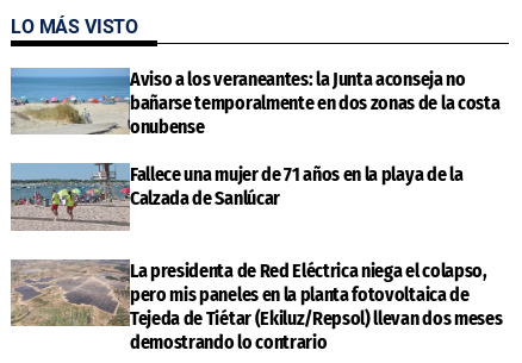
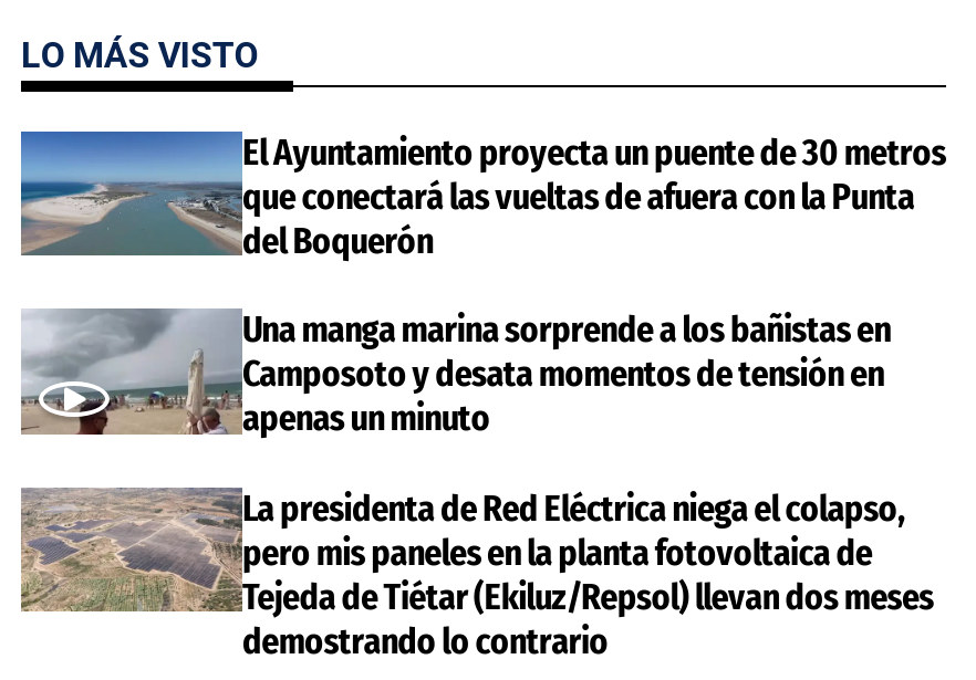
[11,68,500,138] [image] | Aviso a los veraneantes: la Junta aconseja no | bañarse temporalmente en dos zonas de la costa | onubense -> [19,132,946,262] [image] | El Ayuntamiento proyecta un puente de 30 metros | que conectará las vueltas de afuera con la Punta | del Boquerón
[11,162,463,230] [image] | Fallece una mujer de 71 años en la playa de la | Calzada de Sanlúcar -> [23,308,891,440] [image] | Una manga marina sorprende a los bañistas en | Camposoto y desata momentos de tensión en | apenas un minuto

